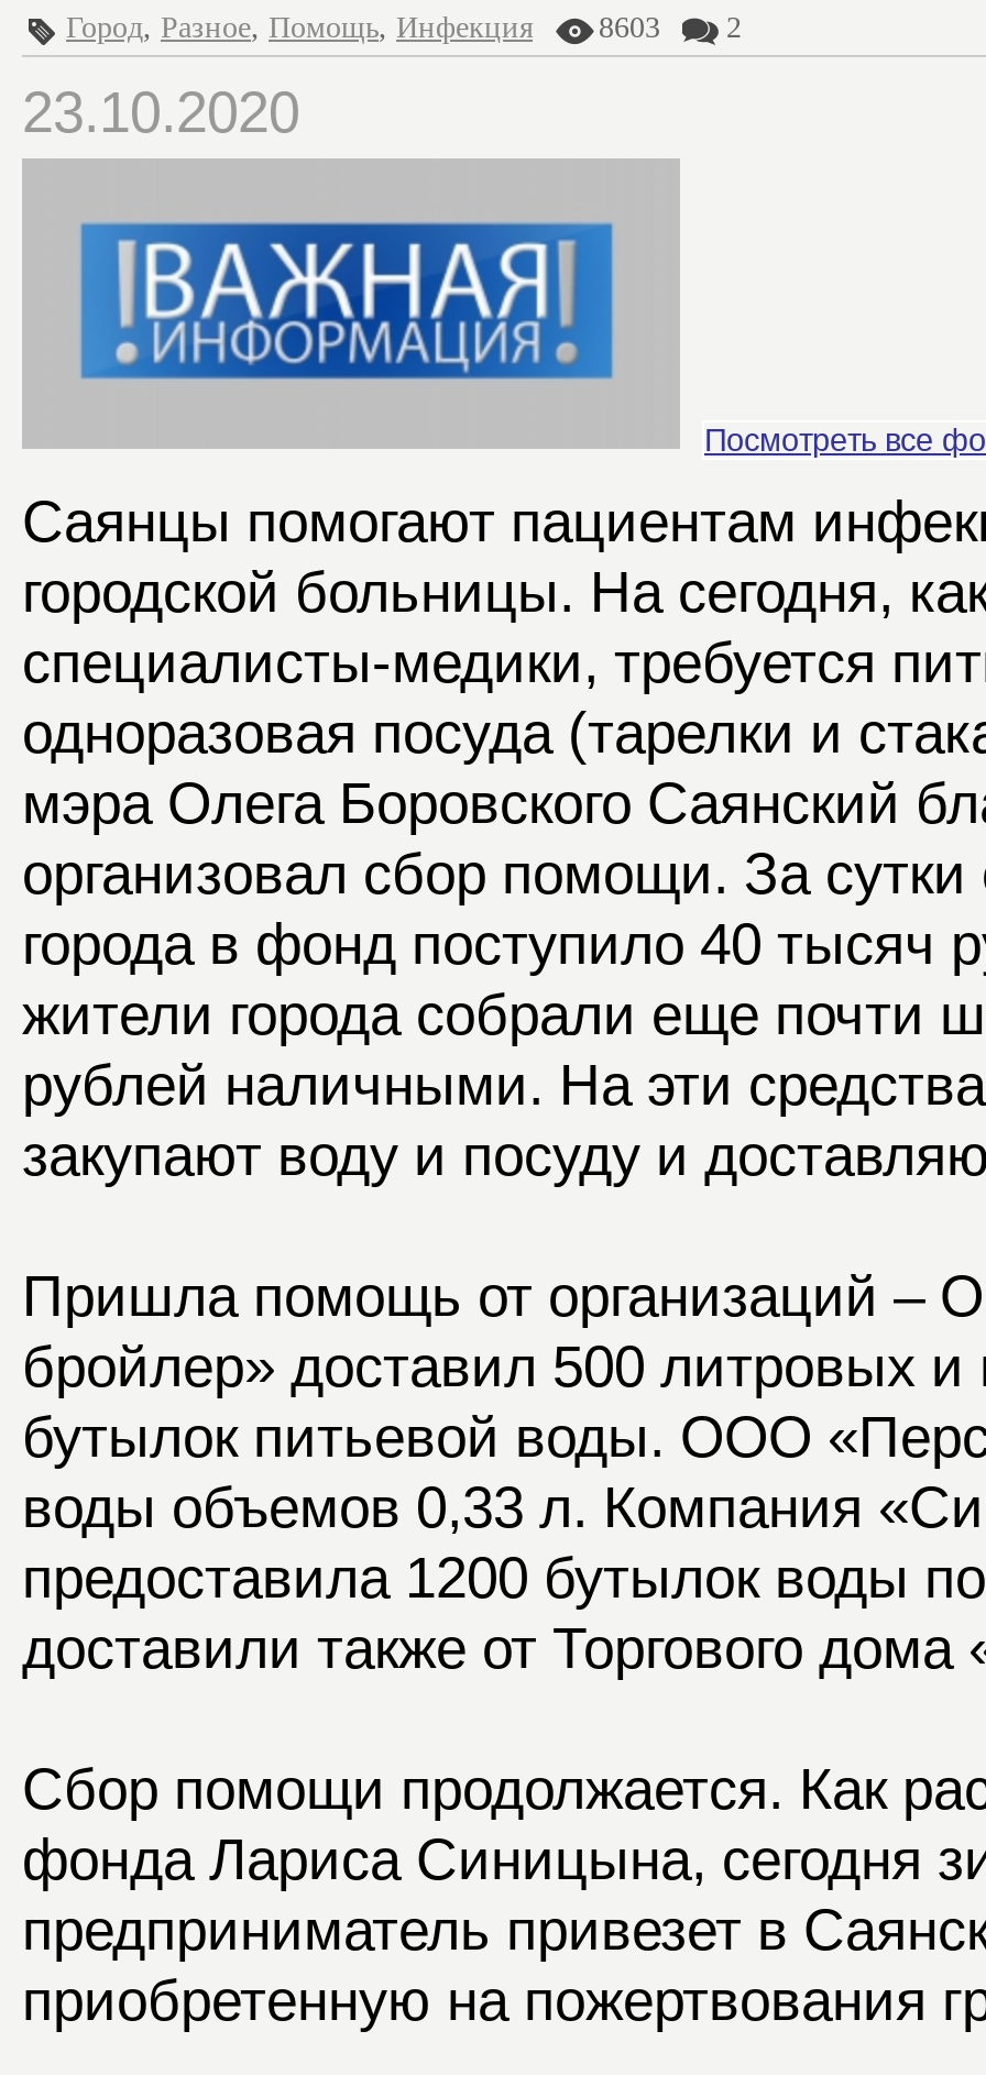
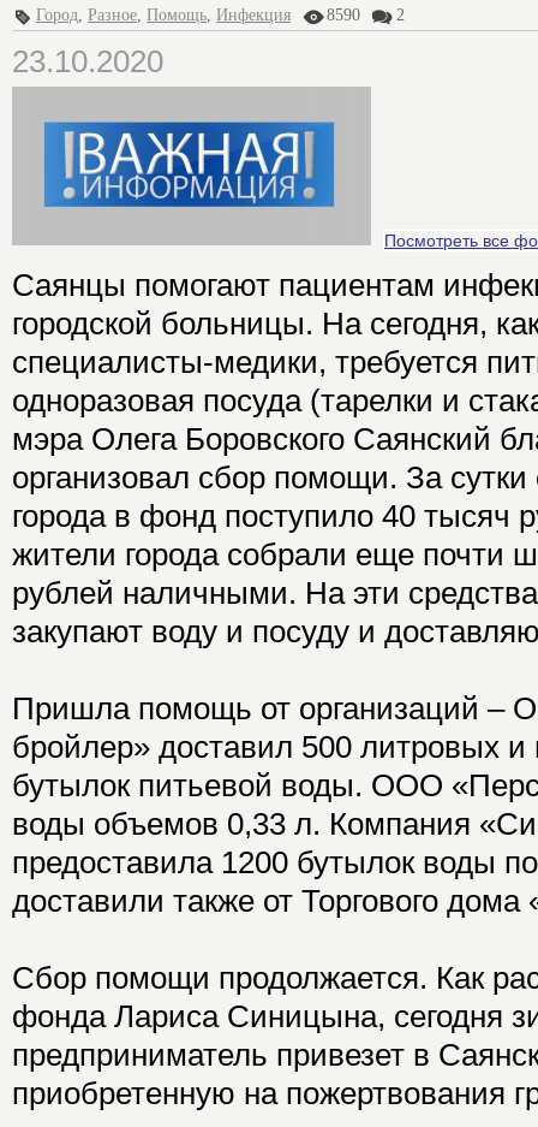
[66,11,742,44] Город, Разное, Помощь, Инфекция 8603 2 -> [36,6,405,24] Город, Разное, Помощь, Инфекция 8590 2

